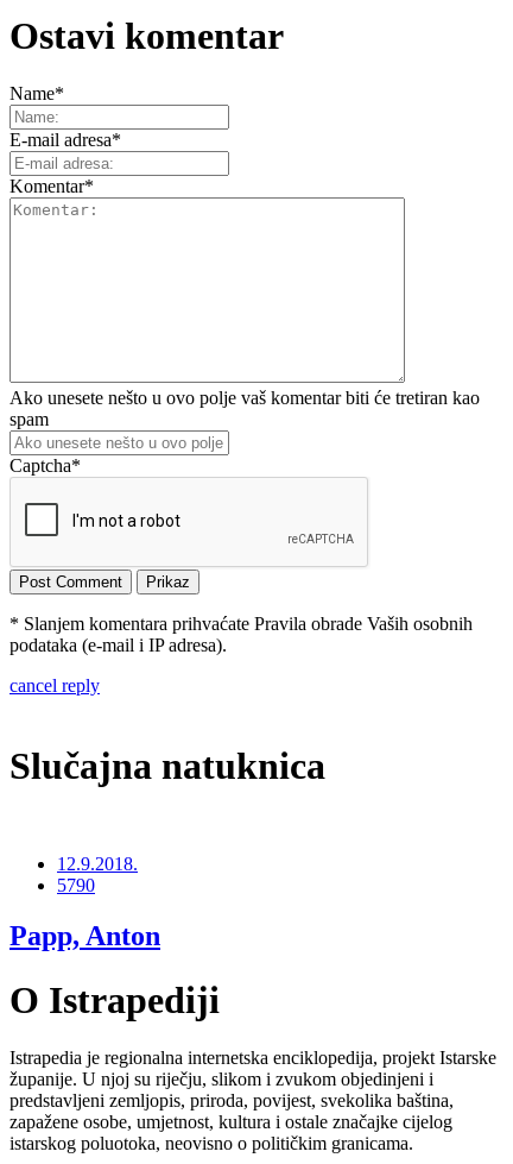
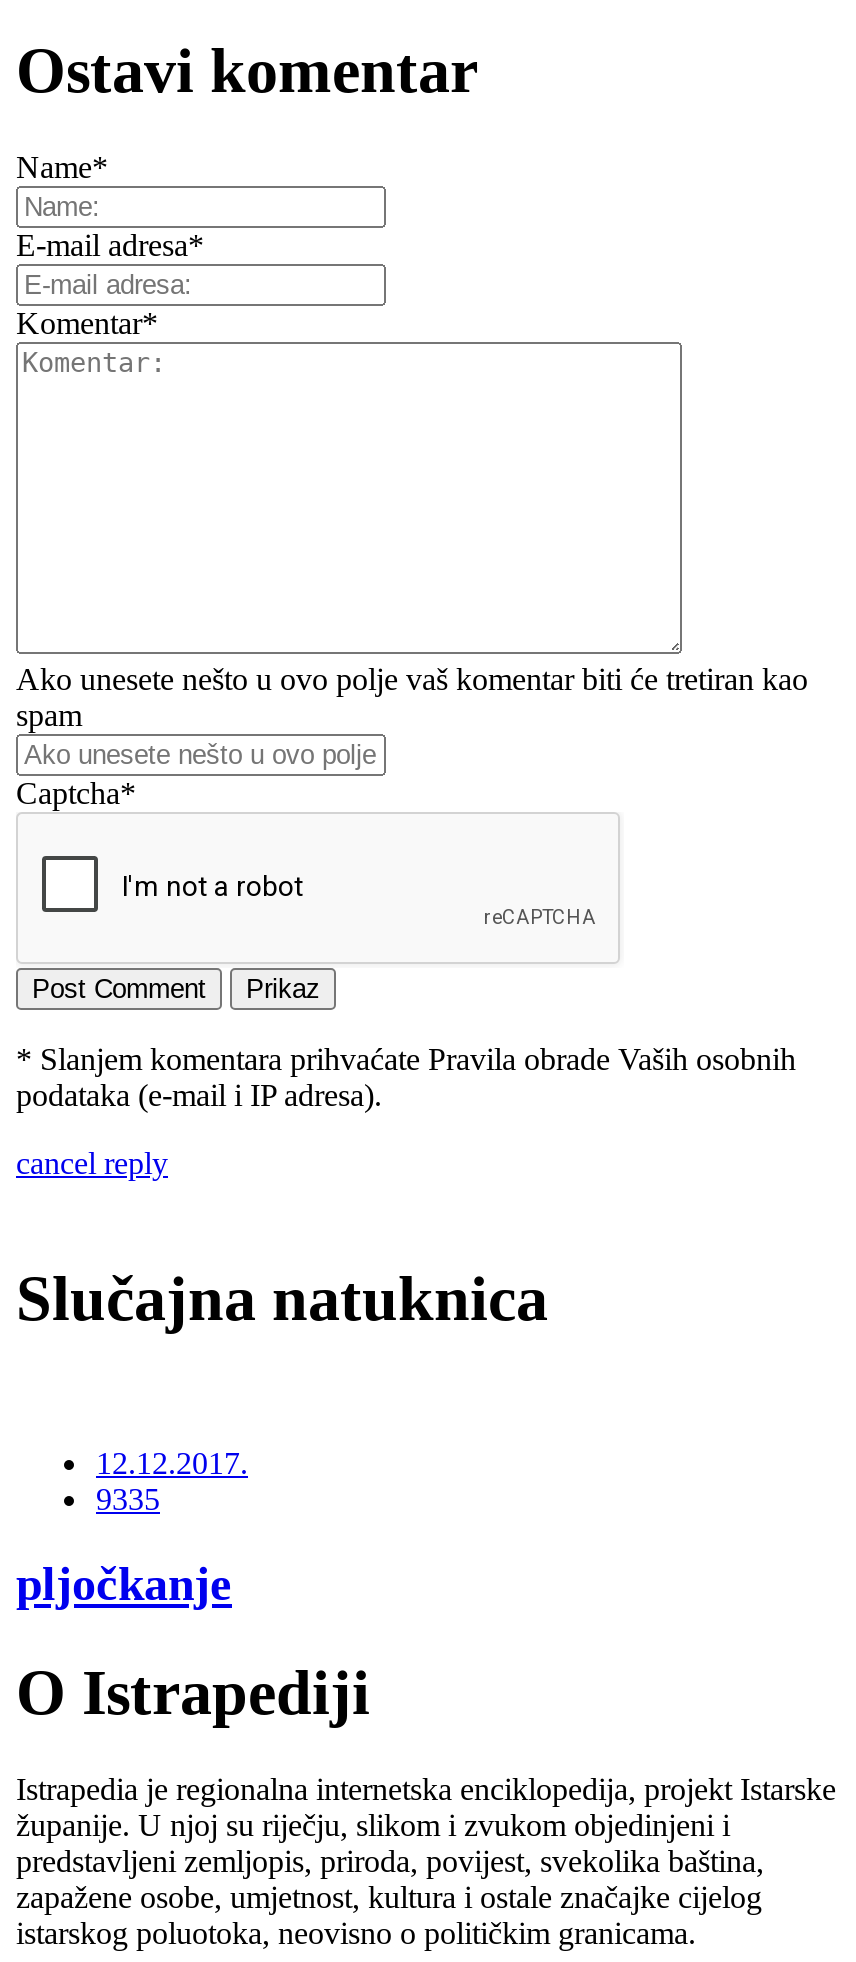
[57,854,138,896] 12.9.2018. | 5790 -> [96,1447,248,1517] 12.12.2017. | 9335
[9,920,160,951] Papp, Anton -> [16,1558,232,1610] pljočkanje

